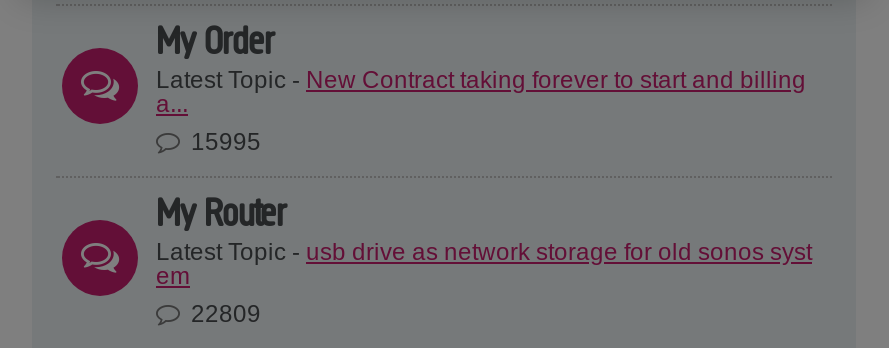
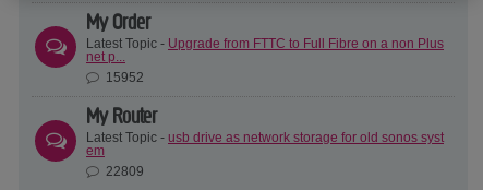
[156,66,806,156] Latest Topic - New Contract taking forever to start and billing | a... | 15995 -> [86,36,444,85] Latest Topic - Upgrade from FTTC to Full Fibre on a non Plus | net p... | 15952

